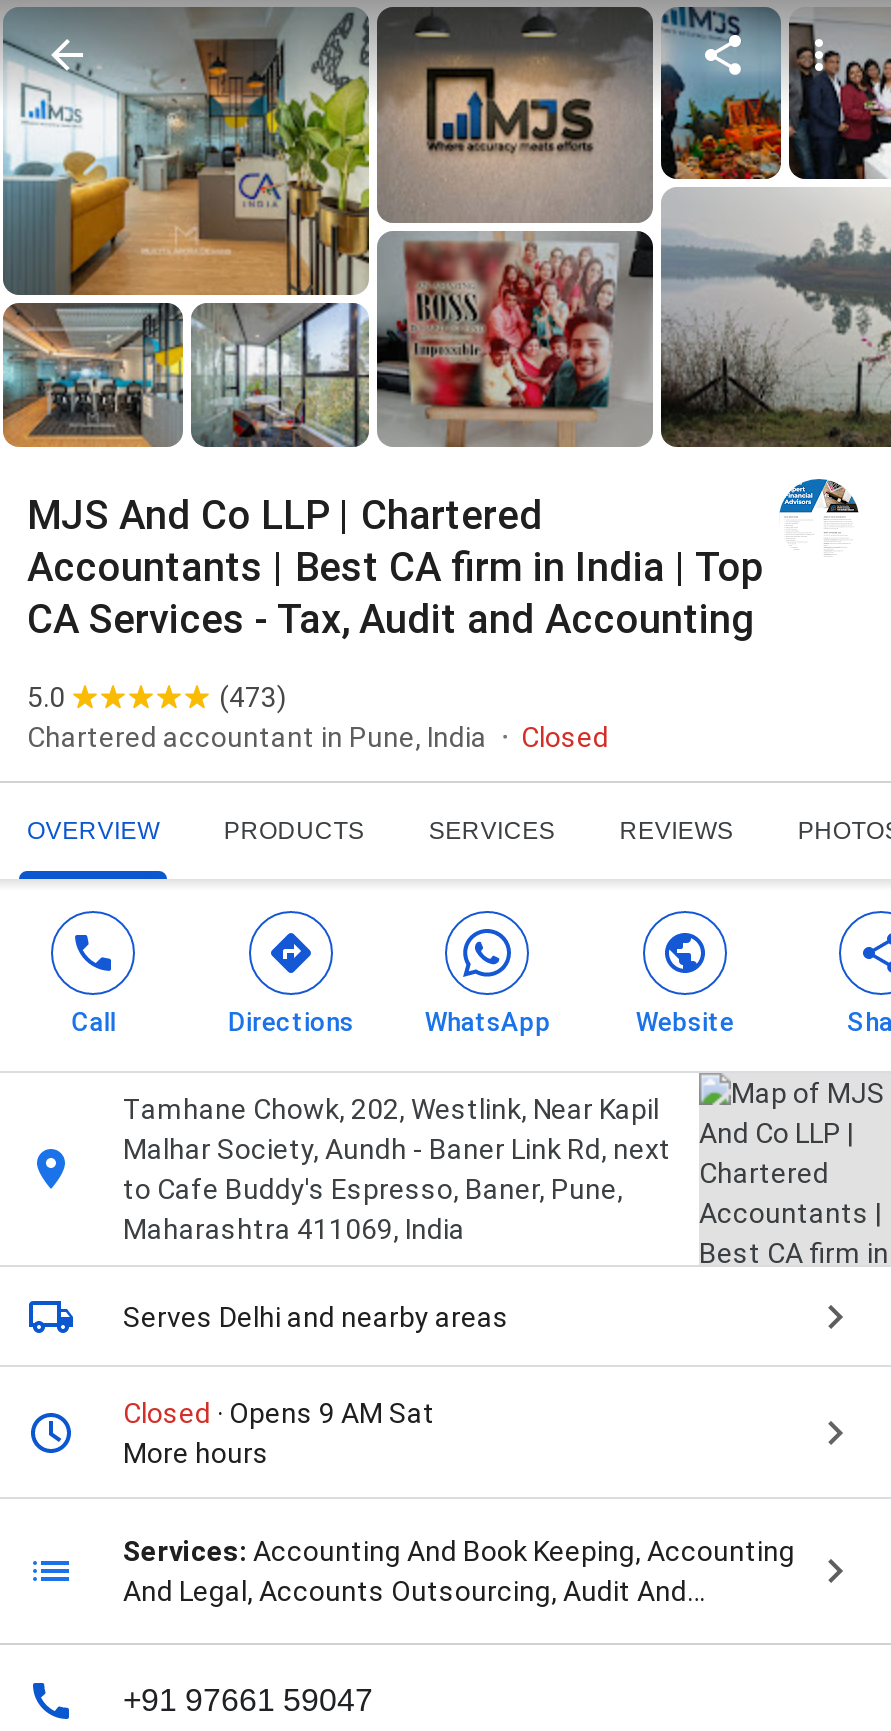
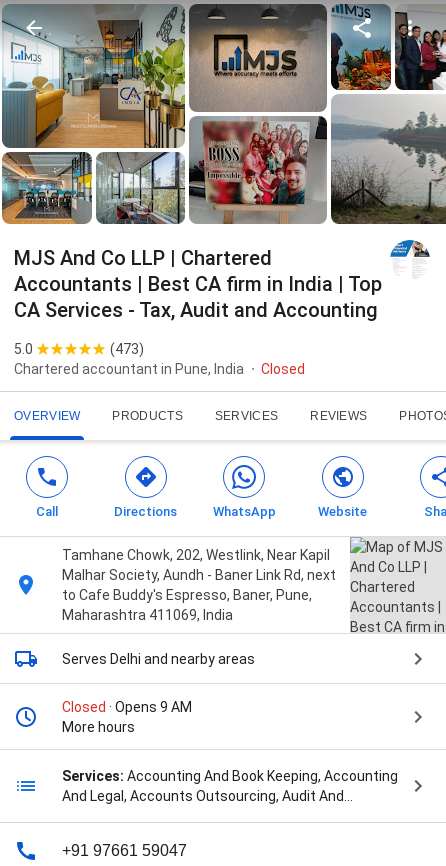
[123,1397,435,1429] Closed · Opens 9 AM Sat -> [62,699,192,715] Closed · Opens 9 AM

